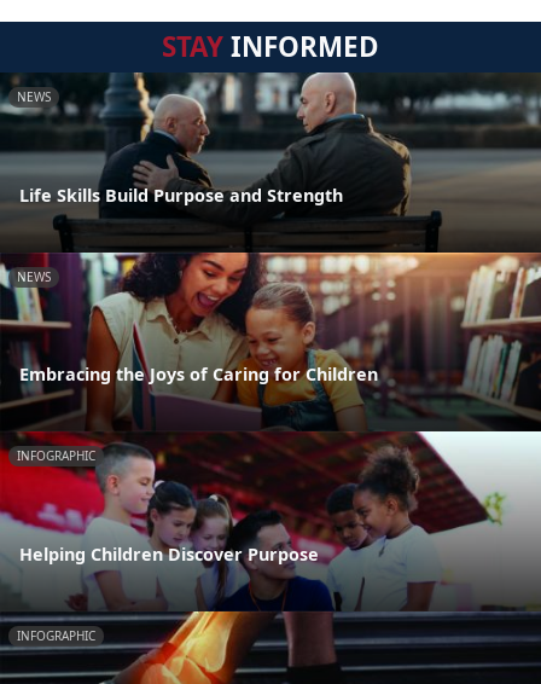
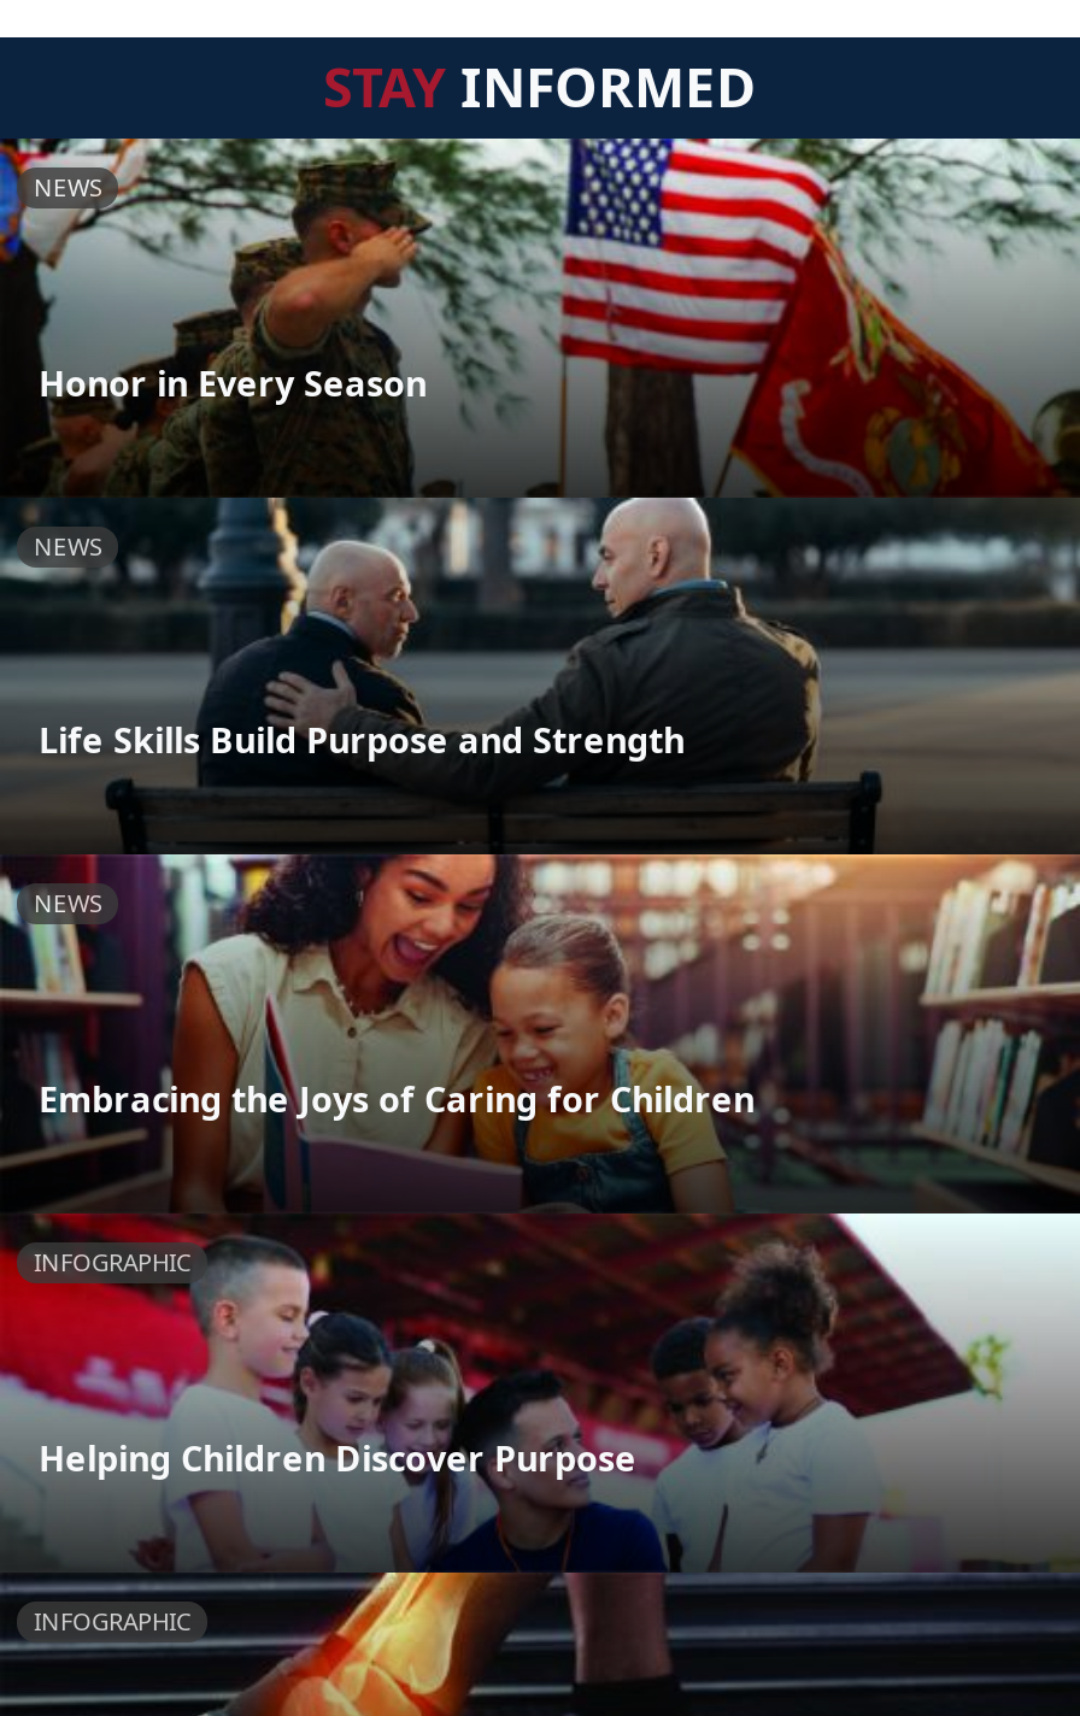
none -> [7,136,1073,493] [image] | NEWS
none -> [39,360,427,405] Honor in Every Season

